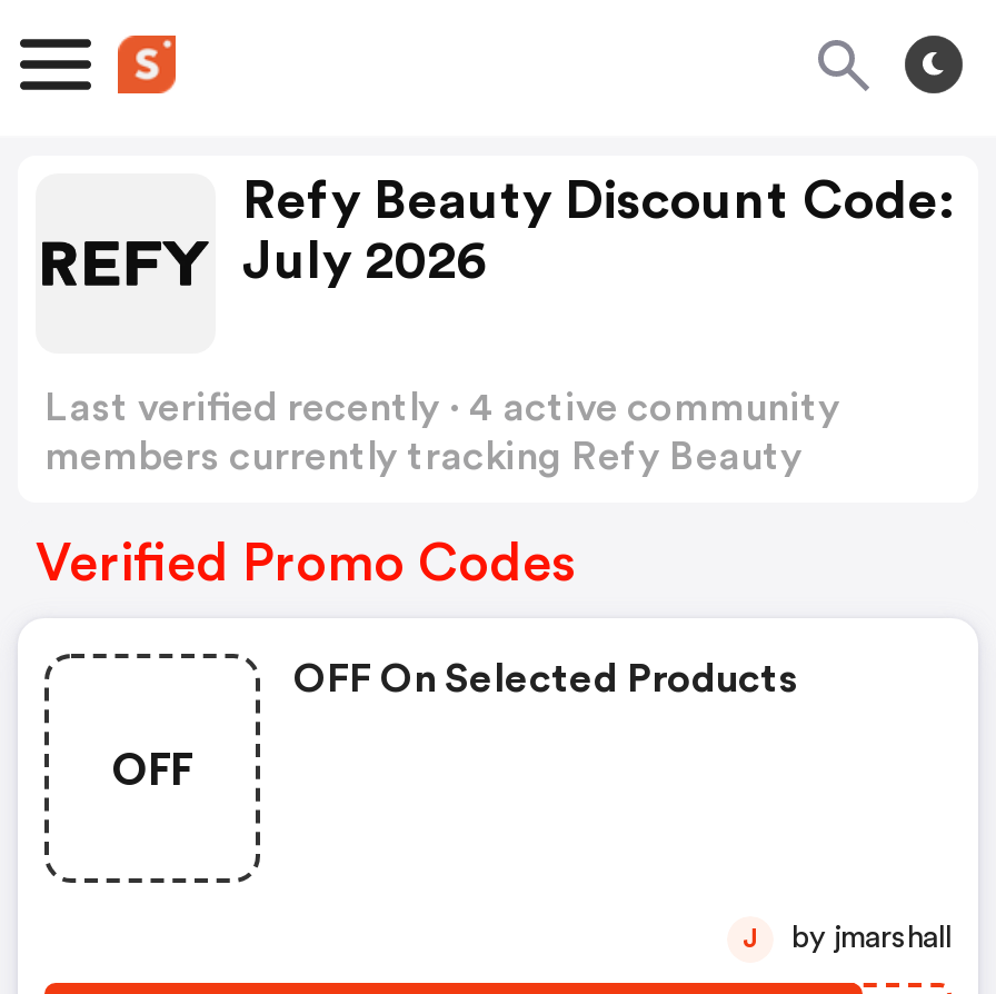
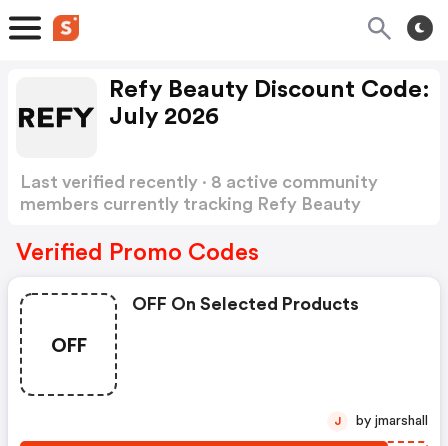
[44,387,840,427] Last verified recently · 4 active community -> [20,173,378,191] Last verified recently · 8 active community

